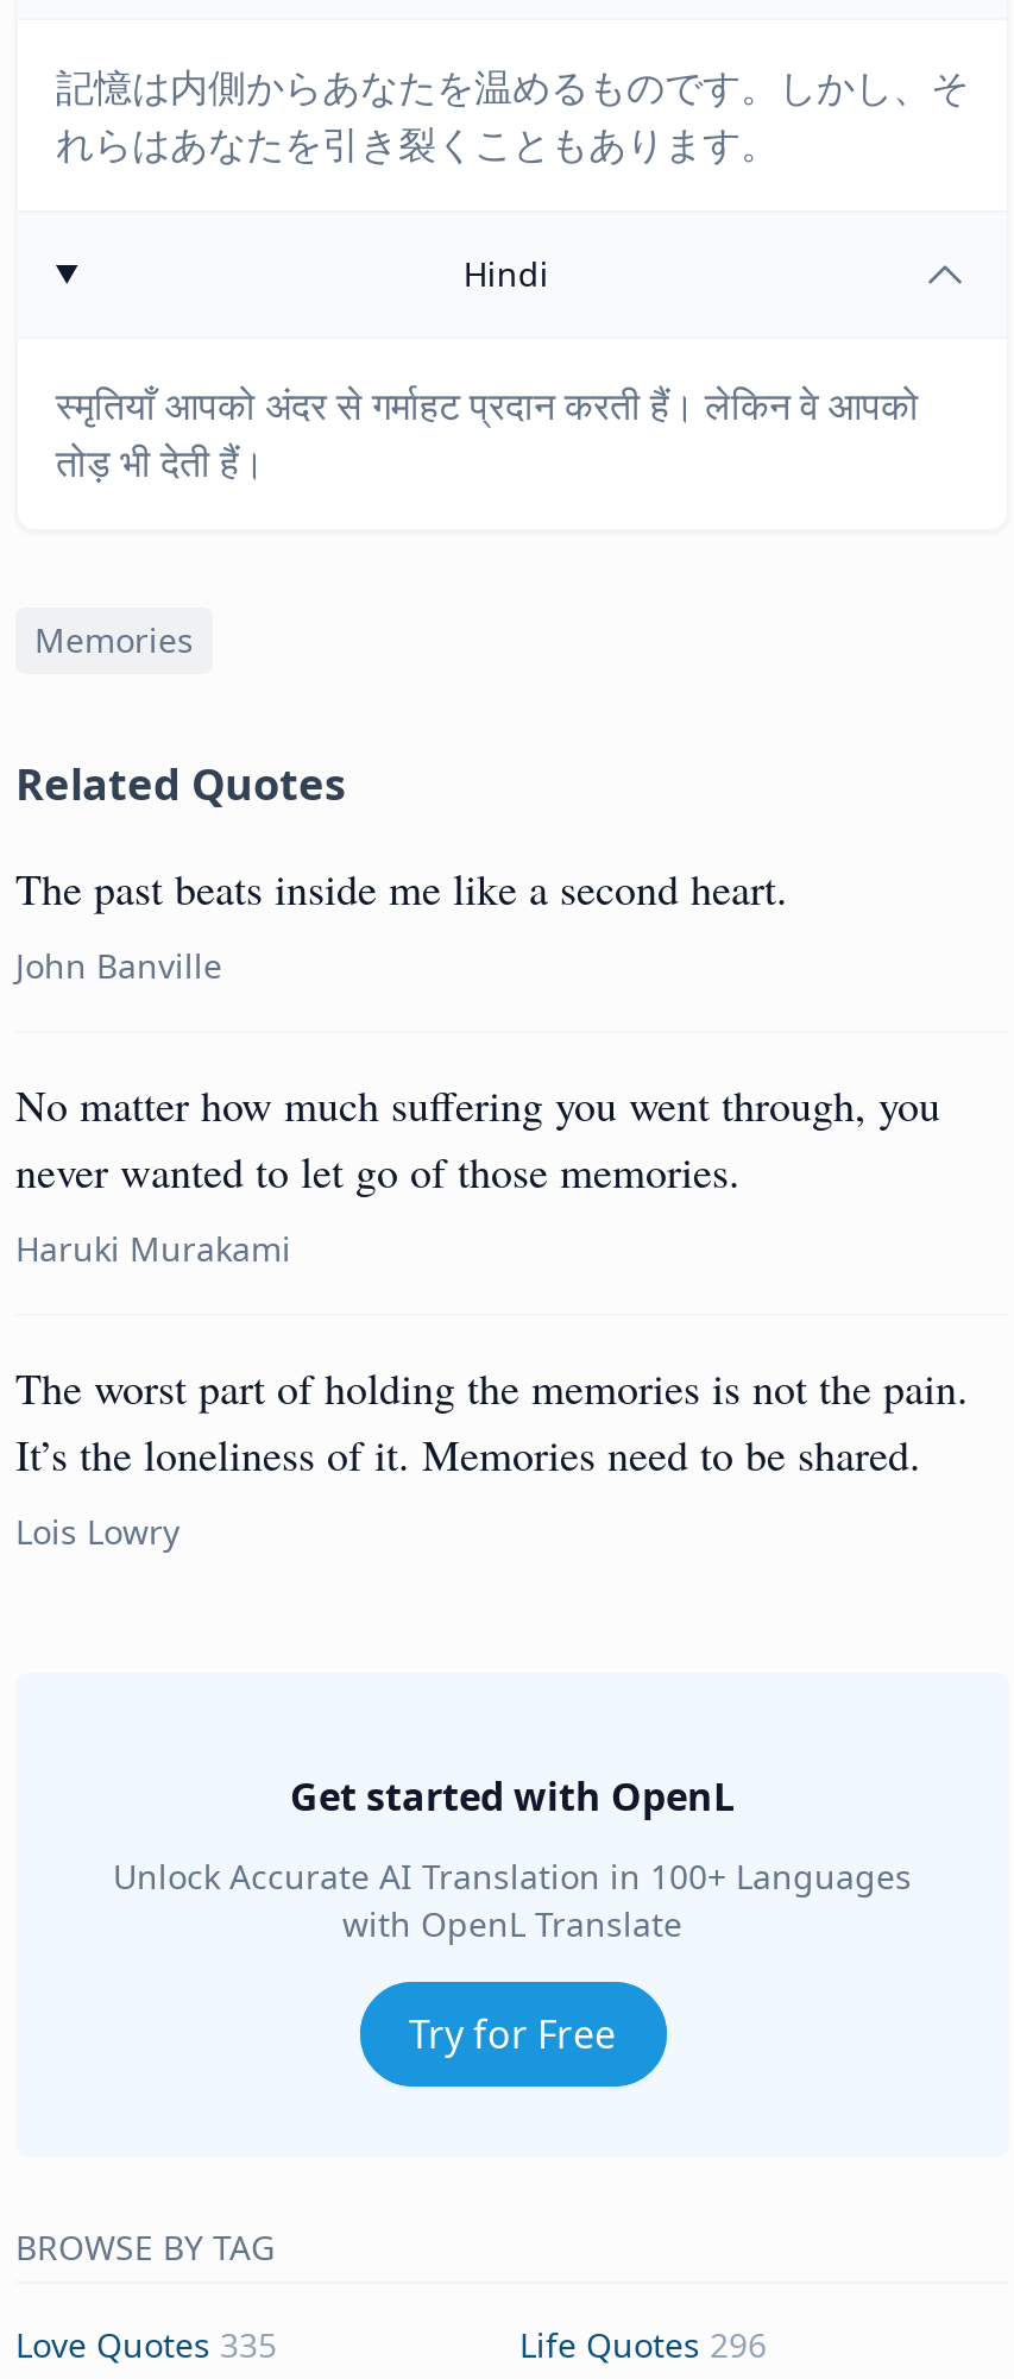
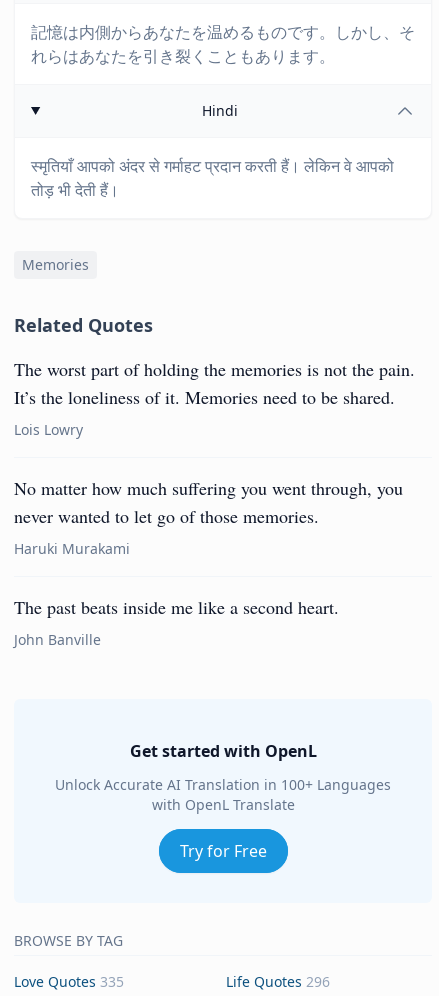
moved [15,860,940,1271] -> [14,476,403,649]: No matter how much suffering you went through, you | never wanted to let go of those memories. | Haruki Murakami | The past beats inside me like a second heart. | John Banville
moved [15,1359,969,1554] -> [14,357,415,439]: The worst part of holding the memories is not the pain. | It’s the loneliness of it. Memories need to be shared. | Lois Lowry

